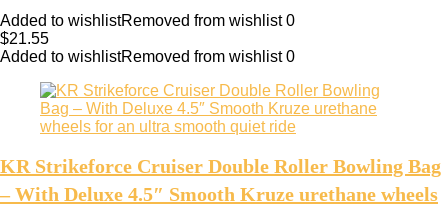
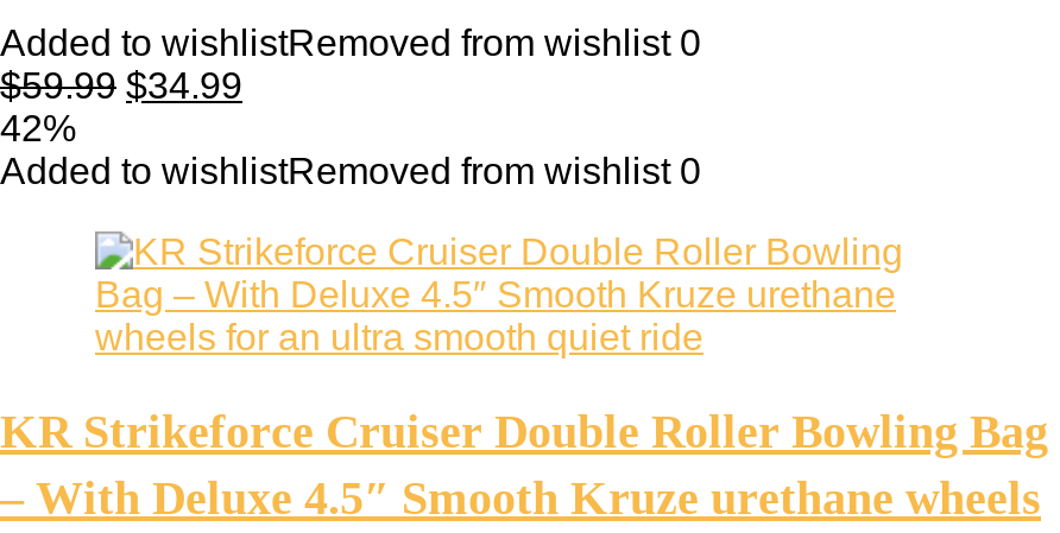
[0,30,49,47] $21.55 -> [0,64,242,147] $59.99 $34.99 | 42%

